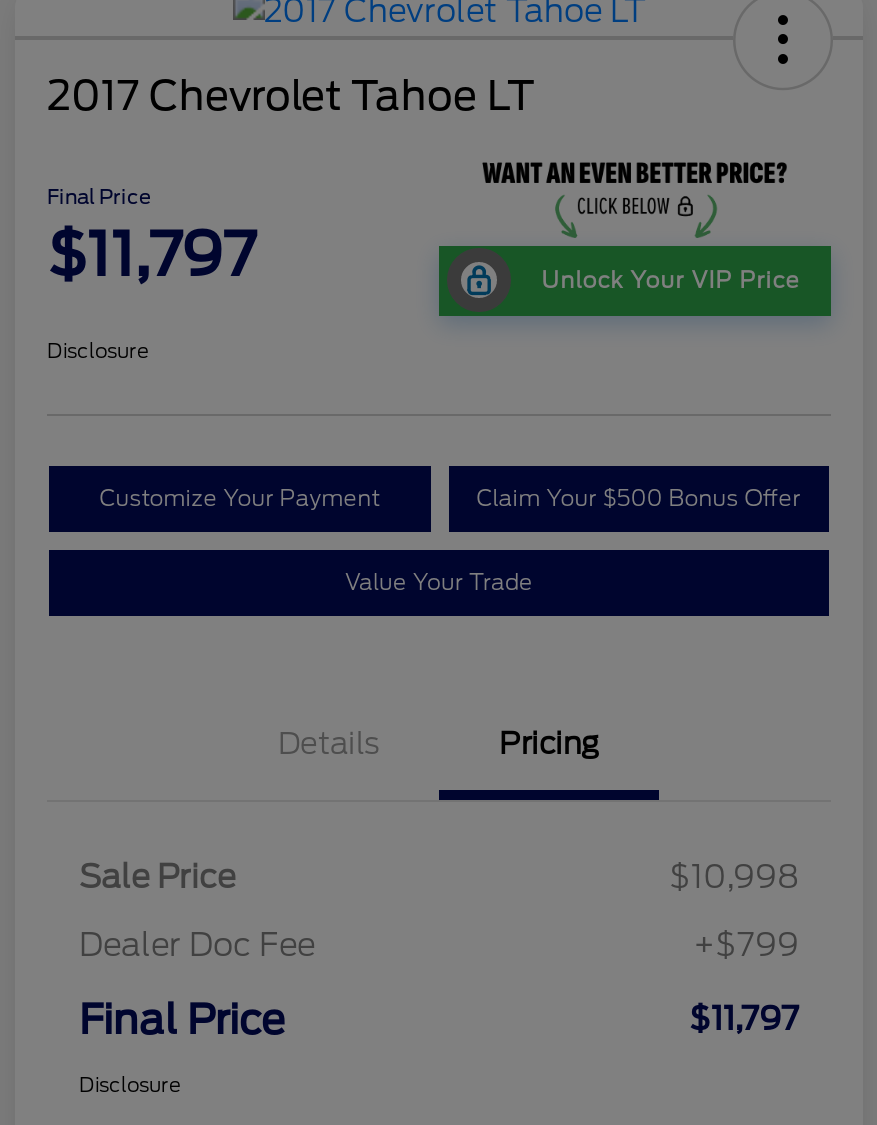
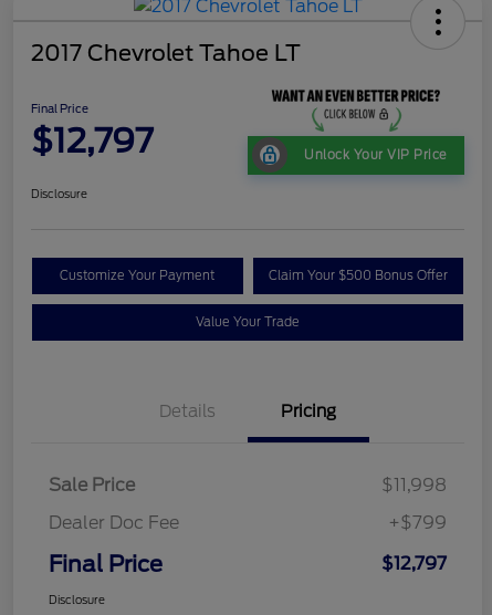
[47,218,255,290] $11,797 -> [31,120,153,160] $12,797
[669,857,799,895] $10,998 -> [381,474,447,495] $11,998
[689,999,799,1037] $11,797 -> [381,553,447,574] $12,797

